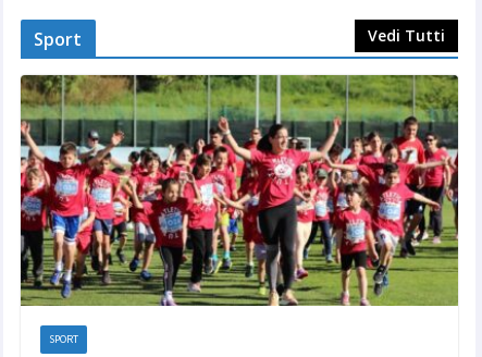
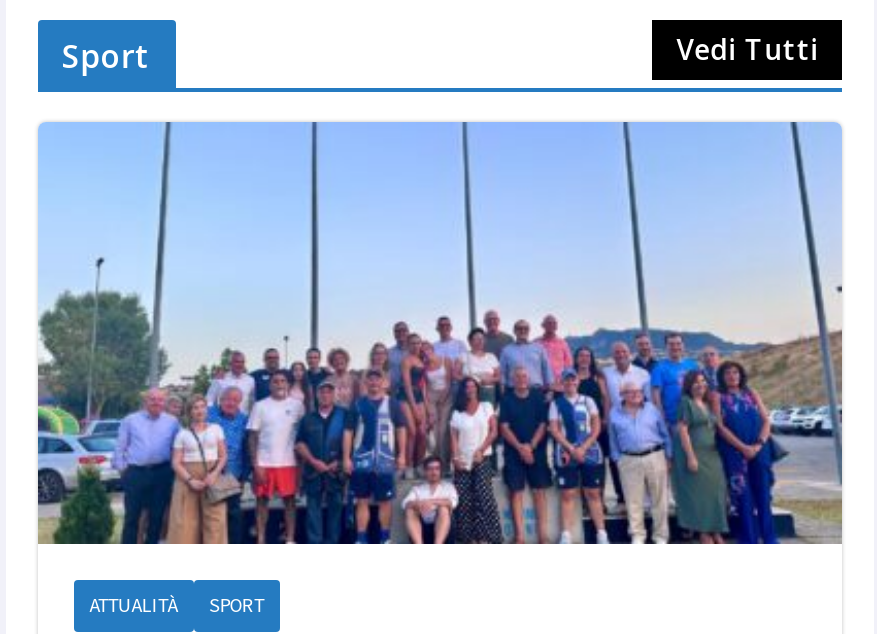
[20,74,459,307] [image] -> [36,120,844,546] [image]
none -> [89,592,177,618] ATTUALITÀ

